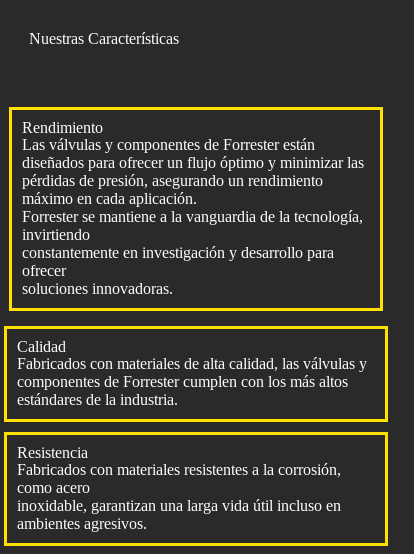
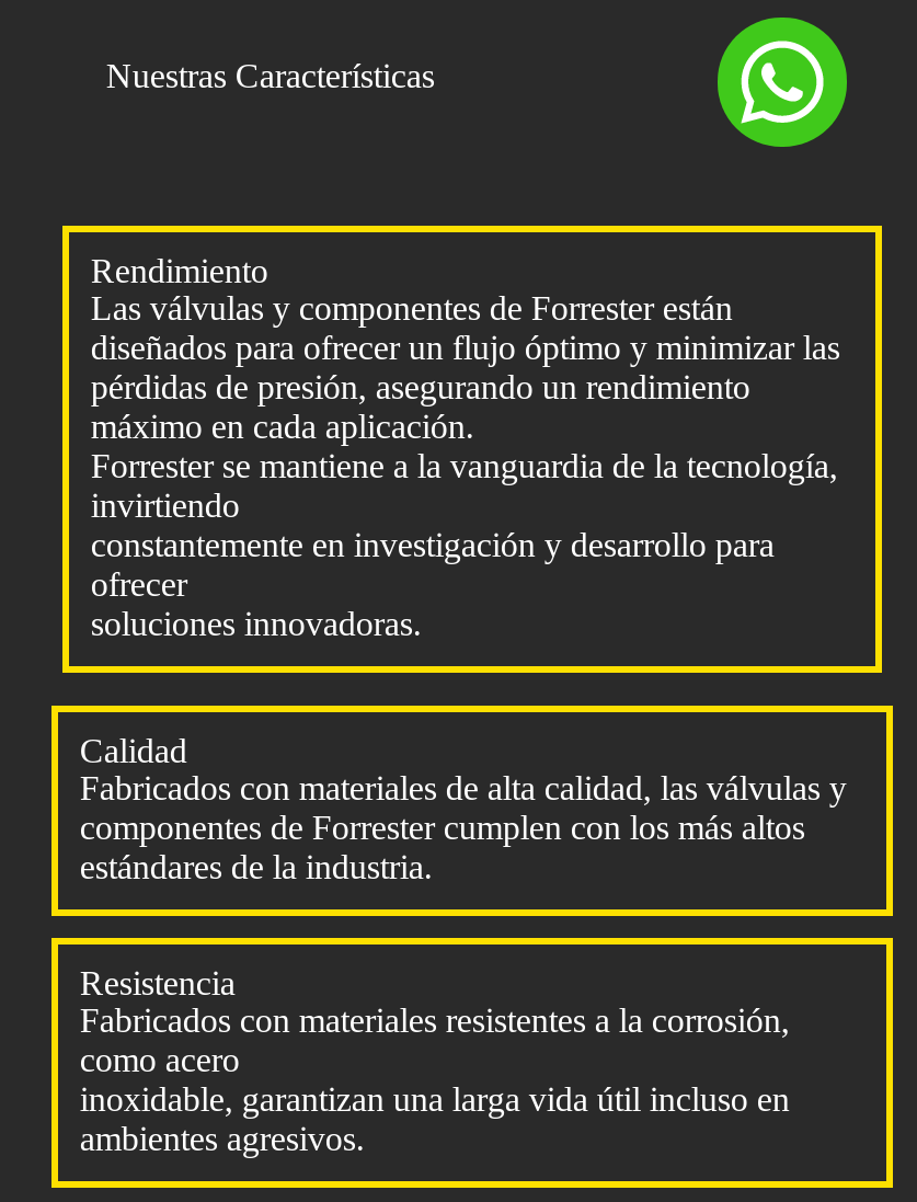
none -> [715,15,849,149] [image]

